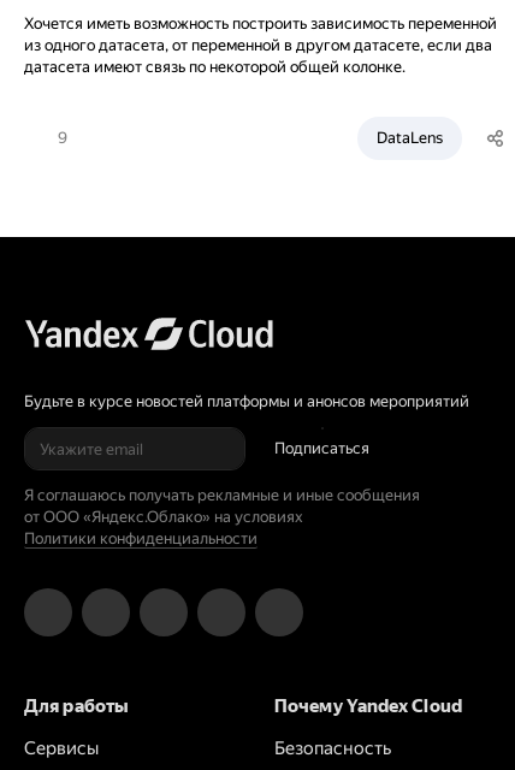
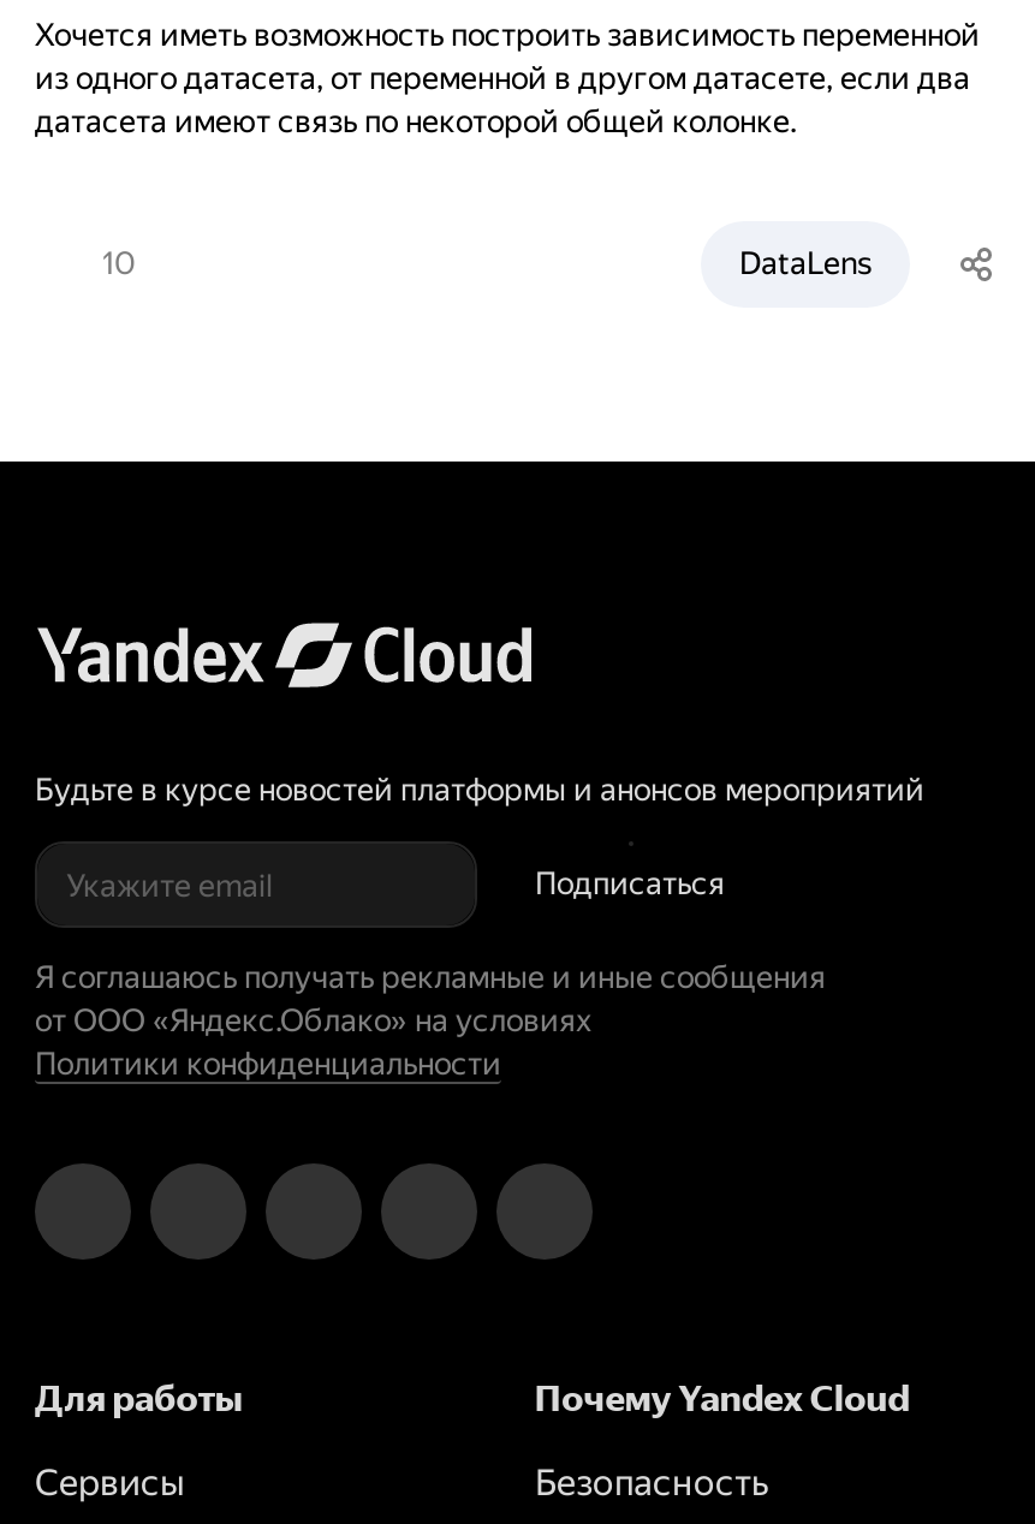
[58,129,67,147] 9 -> [102,245,136,281] 10

